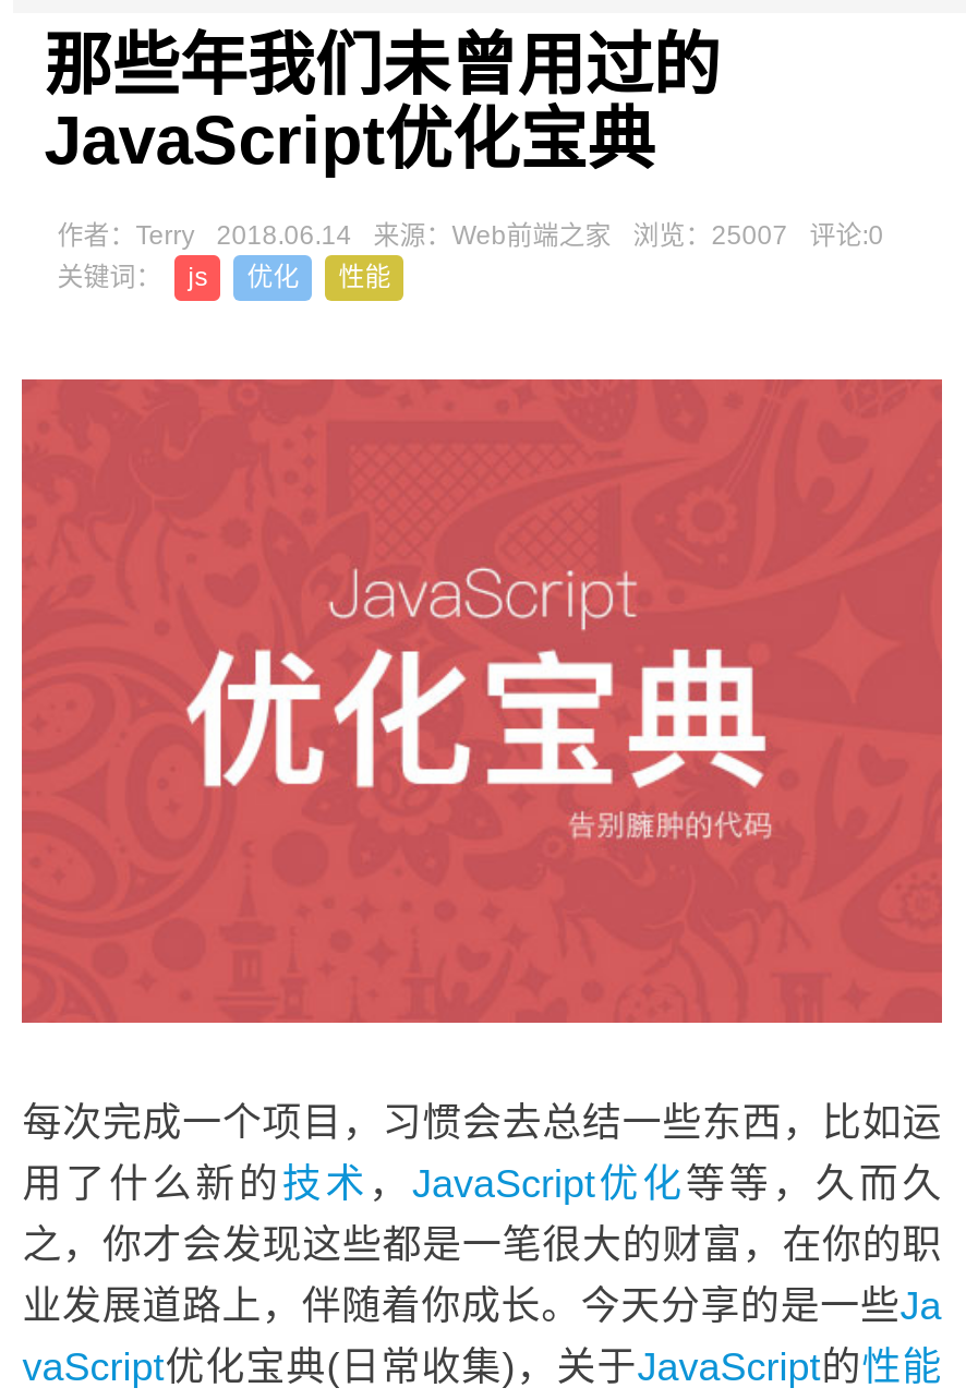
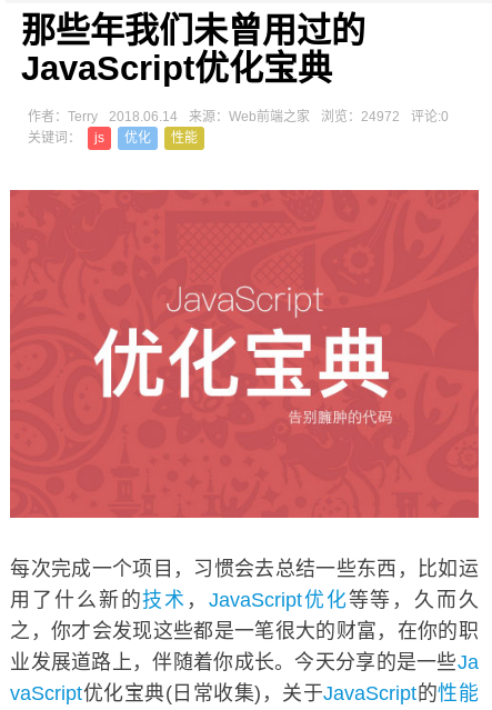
[57,221,884,252] 作者：Terry 2018.06.14 来源：Web前端之家 浏览：25007 评论:0 -> [28,109,449,125] 作者：Terry 2018.06.14 来源：Web前端之家 浏览：24972 评论:0

